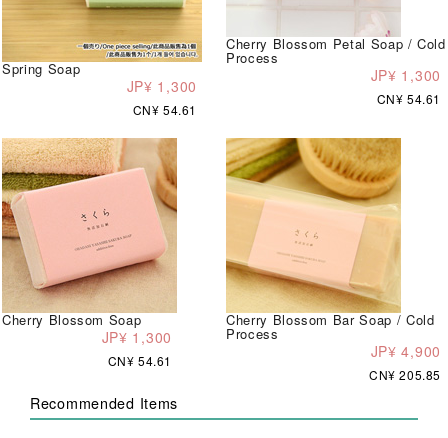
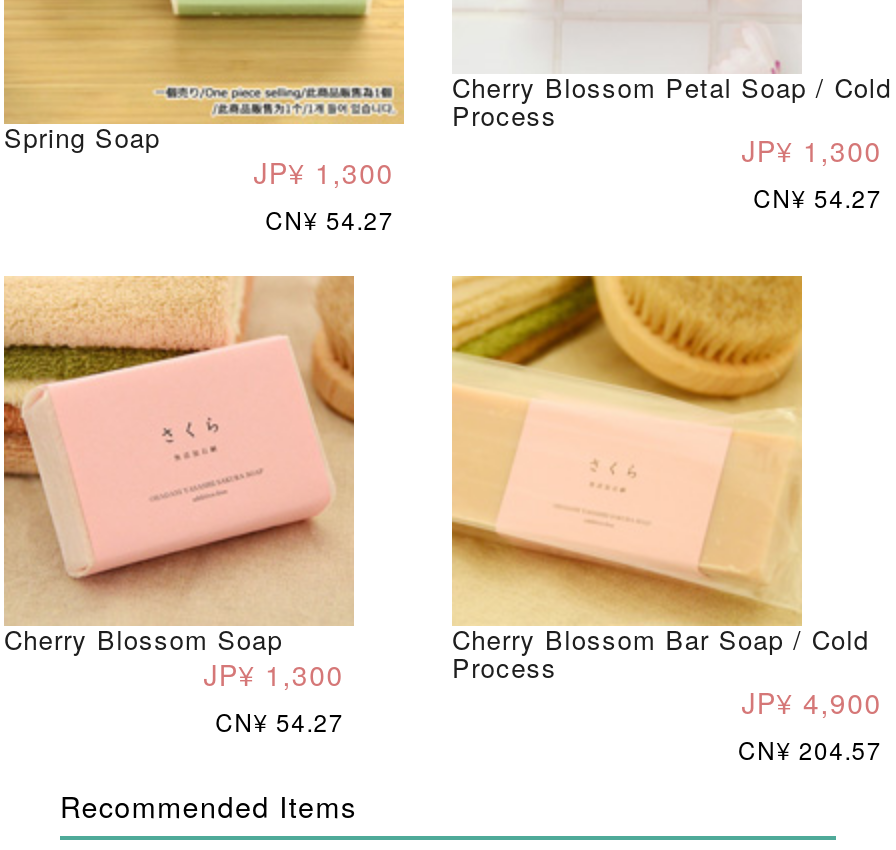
[377,90,441,107] CN¥ 54.61 -> [753,179,882,213] CN¥ 54.27
[133,101,197,118] CN¥ 54.61 -> [265,201,394,235] CN¥ 54.27
[108,352,172,369] CN¥ 54.61 -> [215,703,344,737] CN¥ 54.27
[369,366,441,383] CN¥ 205.85 -> [738,731,882,765] CN¥ 204.57

